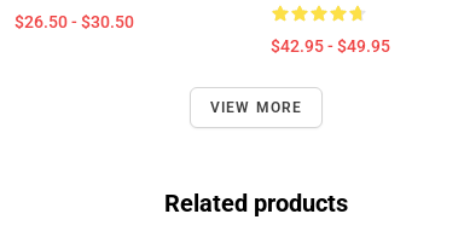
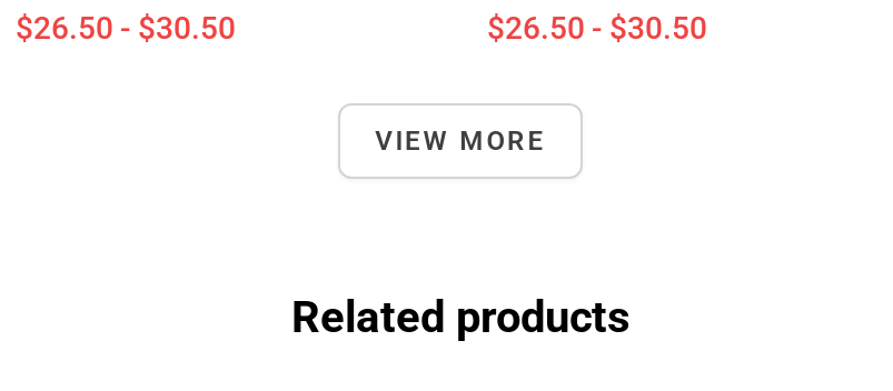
[271,36,390,56] $42.95 - $49.95 -> [487,10,707,46] $26.50 - $30.50

